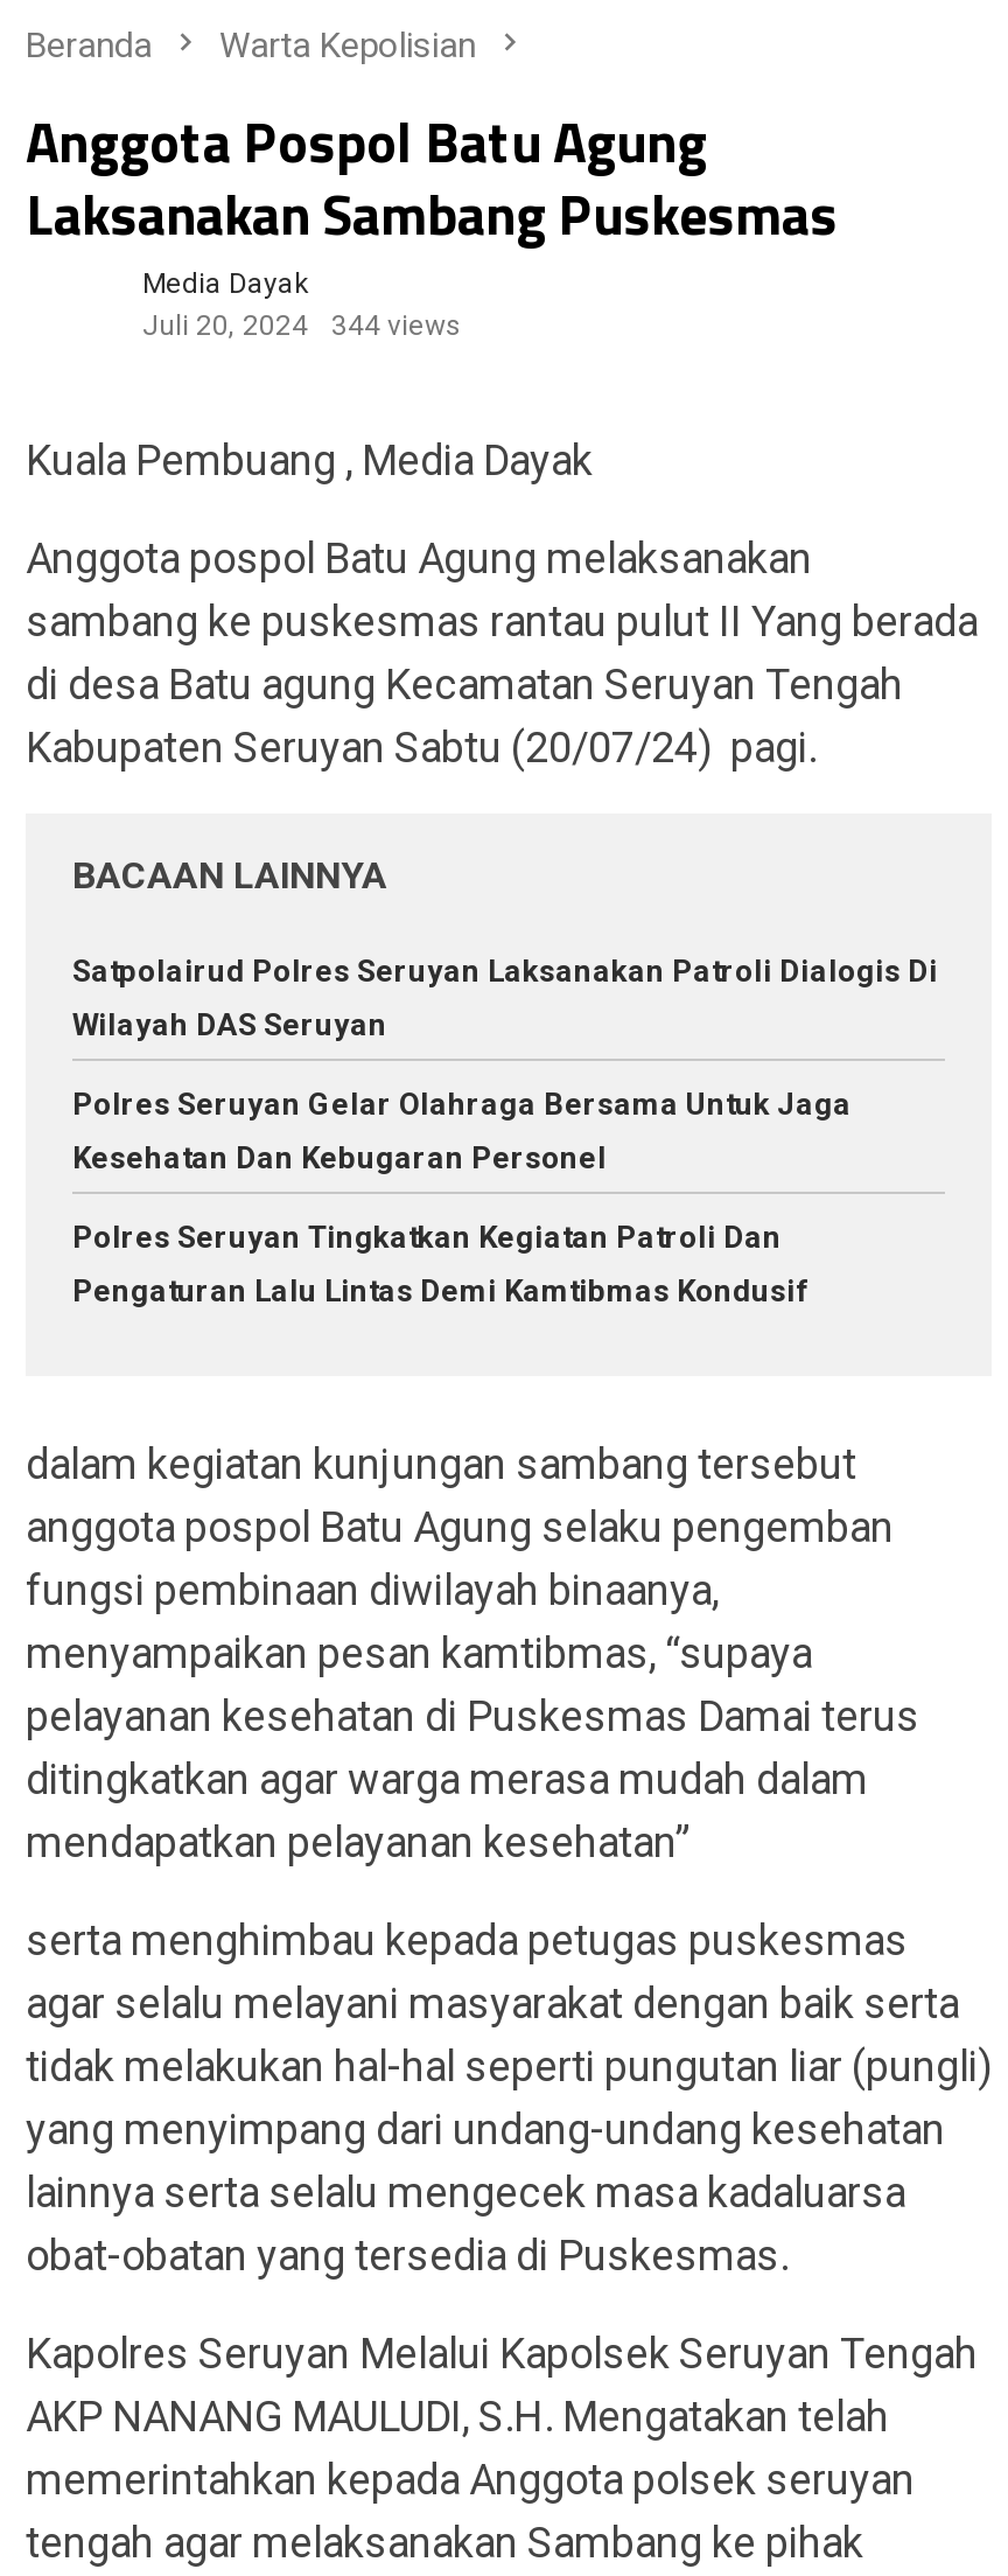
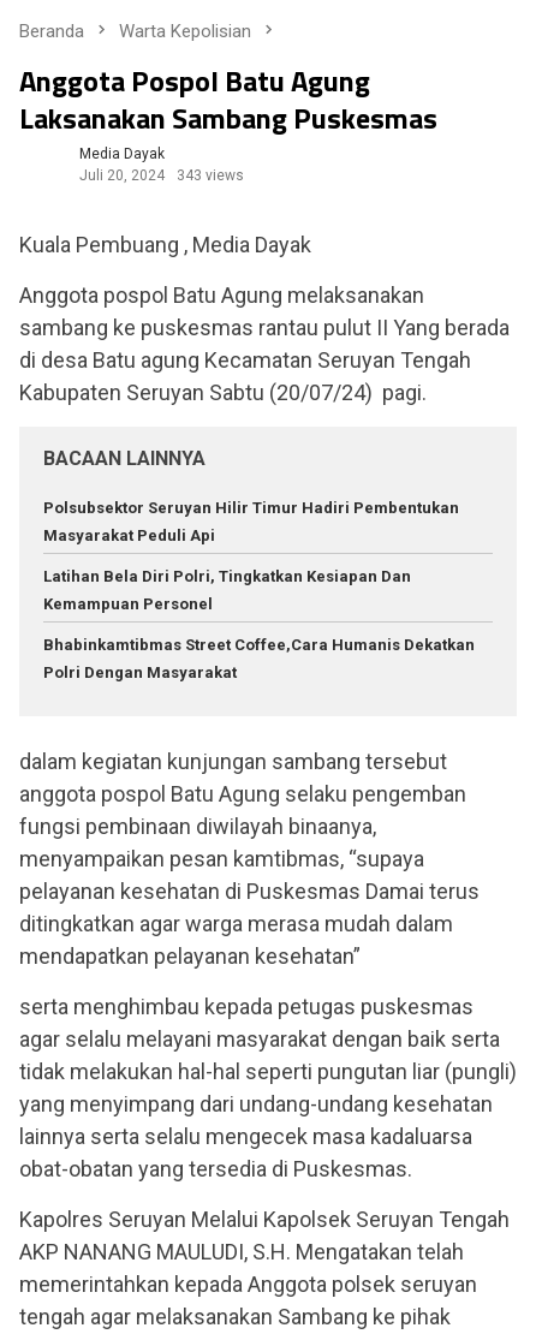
[142,309,462,342] Juli 20, 2024 344 views -> [79,167,244,184] Juli 20, 2024 343 views
[72,954,938,989] Satpolairud Polres Seruyan Laksanakan Patroli Dialogis Di -> [43,499,459,517] Polsubsektor Seruyan Hilir Timur Hadiri Pembentukan
[72,1007,387,1042] Wilayah DAS Seruyan -> [43,526,219,544] Masyarakat Peduli Api
[72,1087,852,1122] Polres Seruyan Gelar Olahraga Bersama Untuk Jaga -> [43,567,411,585] Latihan Bela Diri Polri, Tingkatkan Kesiapan Dan
[72,1140,607,1175] Kesehatan Dan Kebugaran Personel -> [43,595,213,613] Kemampuan Personel
[72,1220,782,1255] Polres Seruyan Tingkatkan Kegiatan Patroli Dan -> [43,636,475,654] Bhabinkamtibmas Street Coffee,Cara Humanis Dekatkan
[72,1273,807,1308] Pengaturan Lalu Lintas Demi Kamtibmas Kondusif -> [43,663,240,681] Polri Dengan Masyarakat

